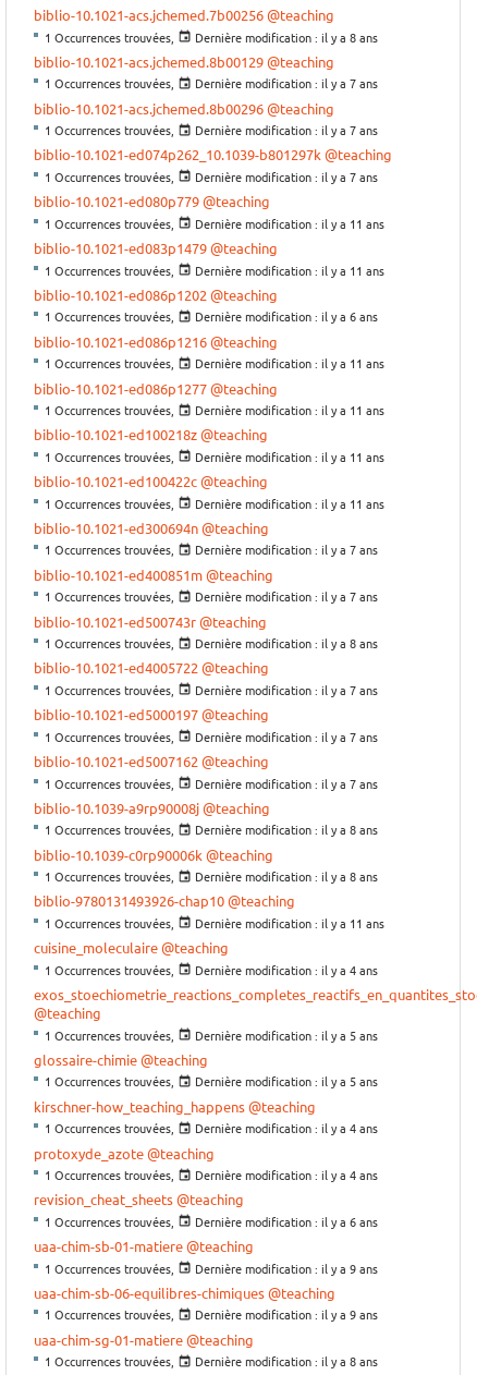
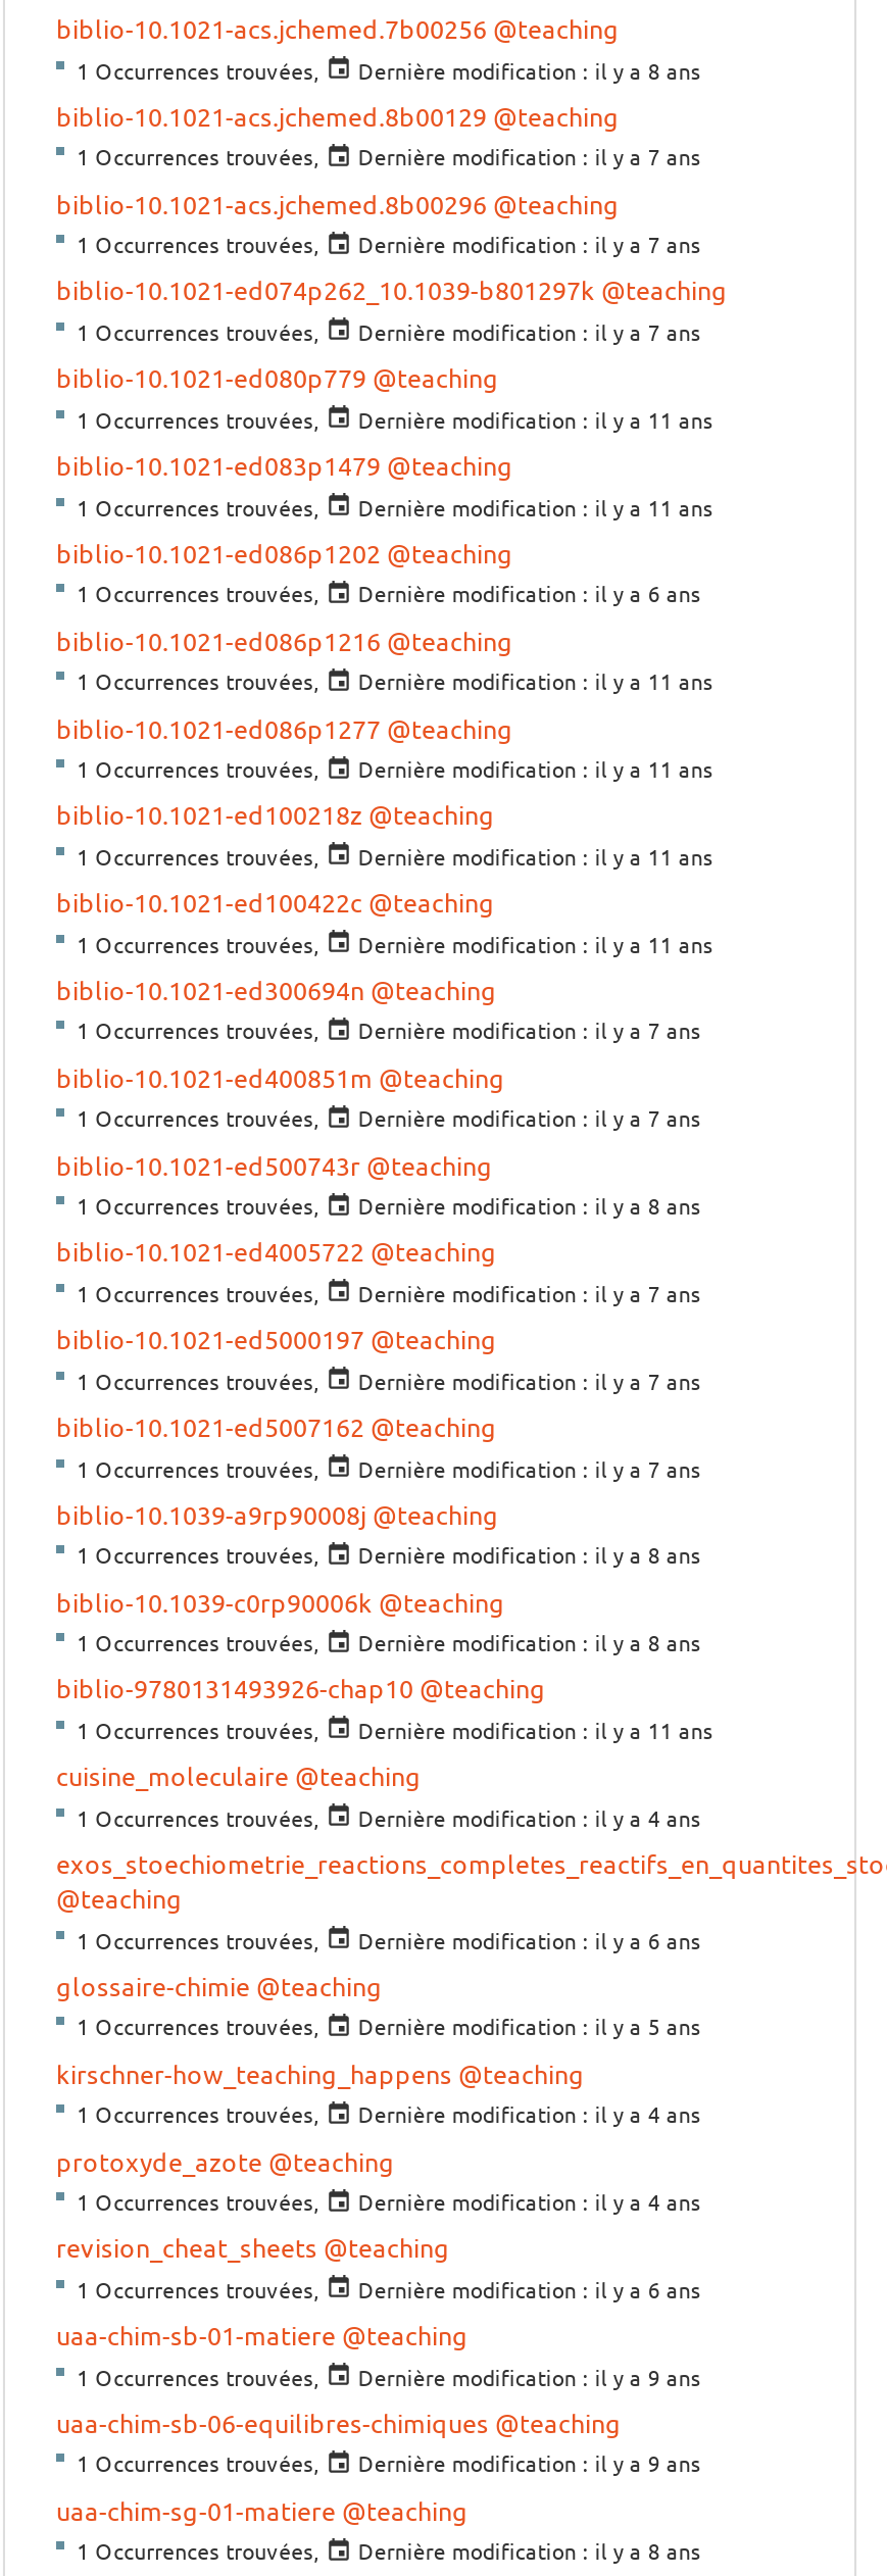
[192,1026,378,1043] Dernière modification : il y a 5 ans -> [352,1922,701,1955] Dernière modification : il y a 6 ans

